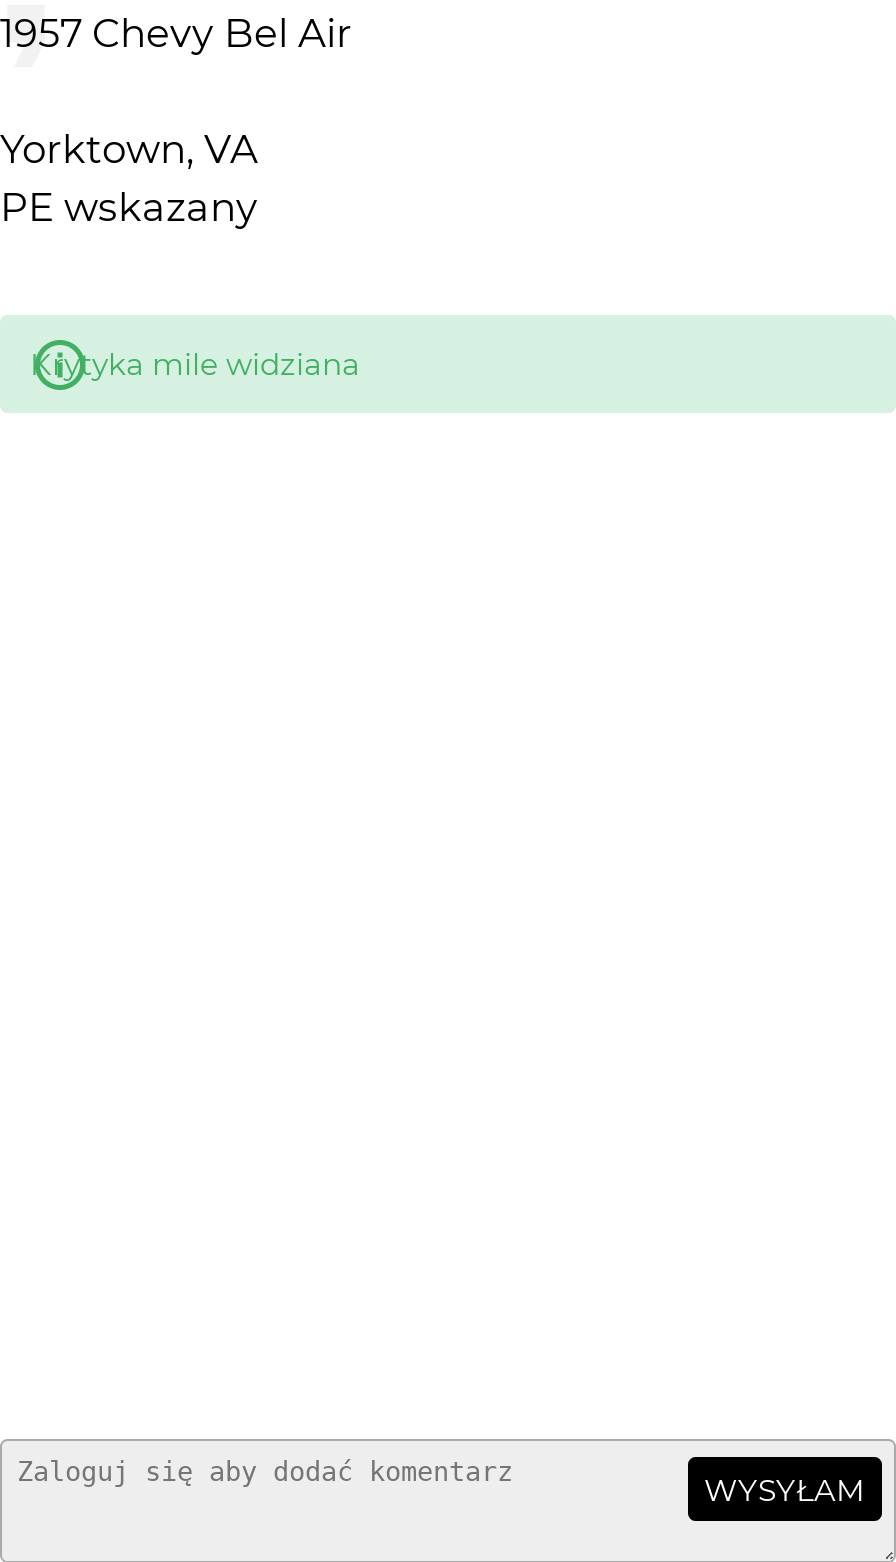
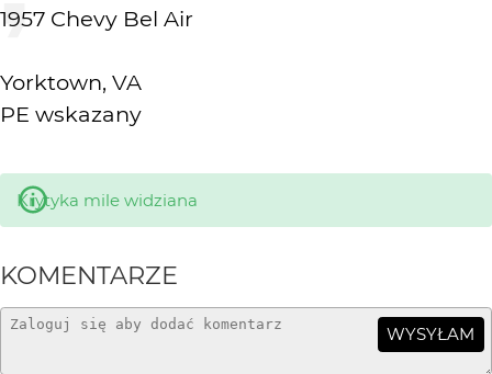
none -> [0,260,178,291] KOMENTARZE

